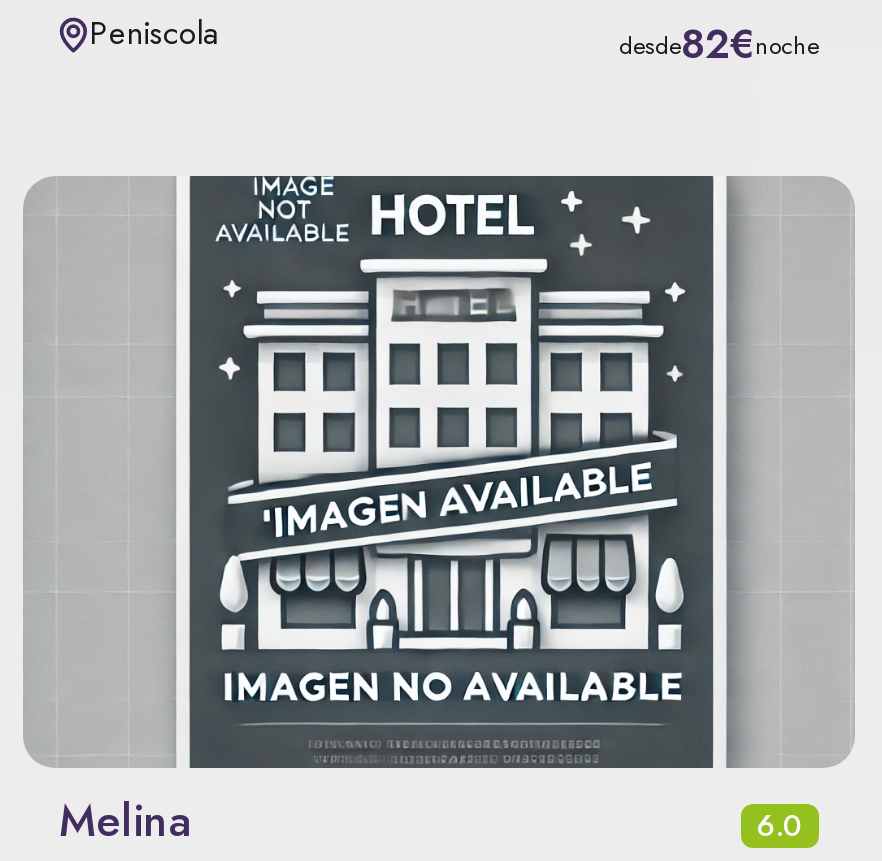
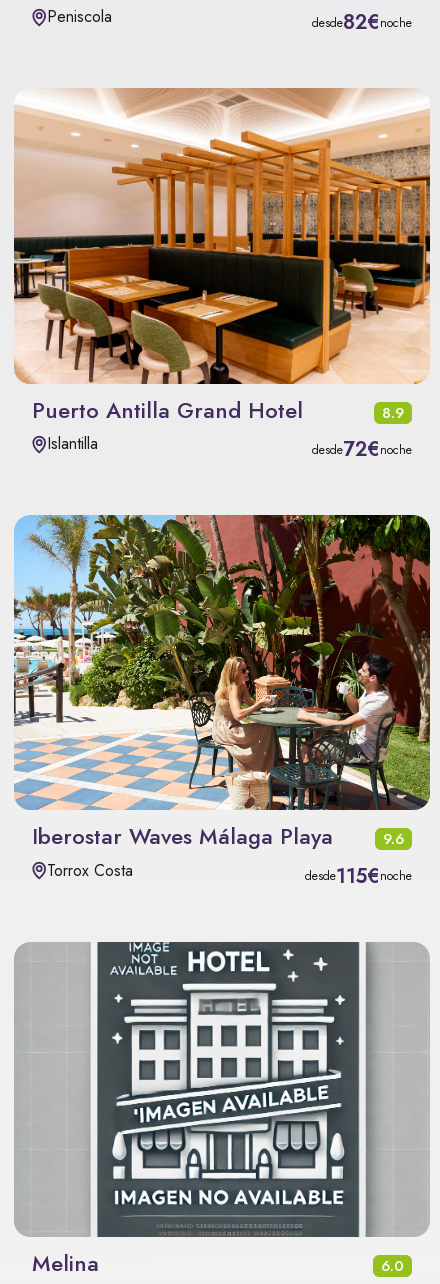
none -> [13,514,431,891] [image] | Iberostar Waves Málaga Playa | 9.6 | Torrox Costa | desde115€noche
none -> [14,87,431,464] [image] | Puerto Antilla Grand Hotel | 8.9 | Islantilla | desde72€noche

